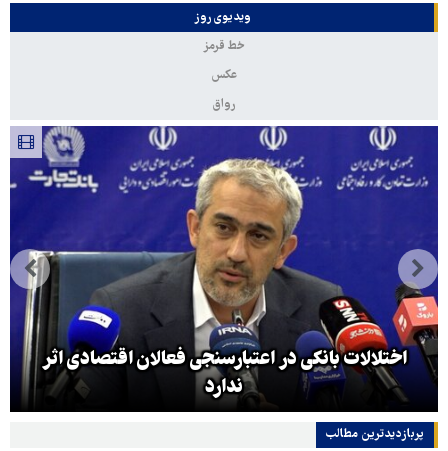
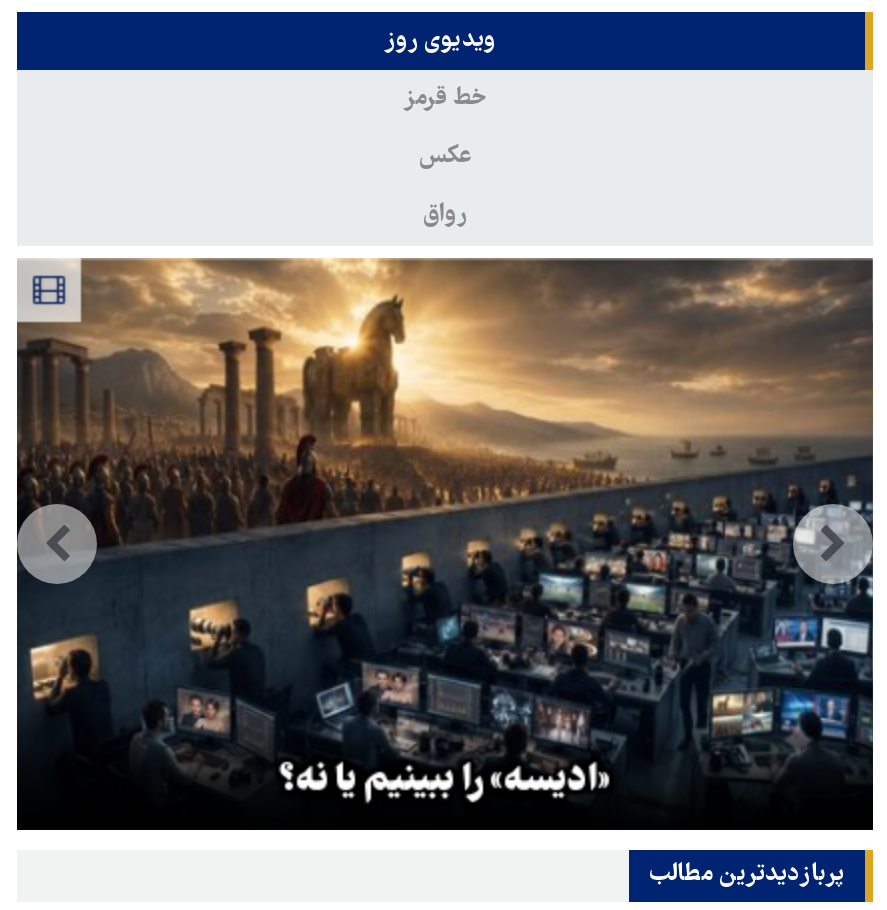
[9,125,439,402] [image] | اختلالات بانکی در اعتبارسنجی فعالان اقتصادی اثر | ندارد -> [15,256,875,809] [image] | «ادیسه» را ببینیم یا نه؟

